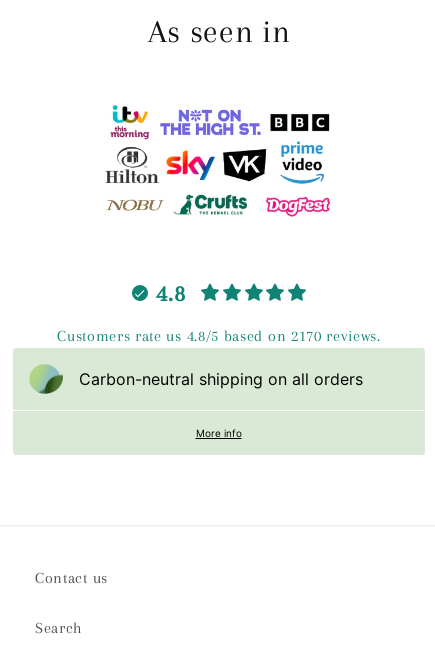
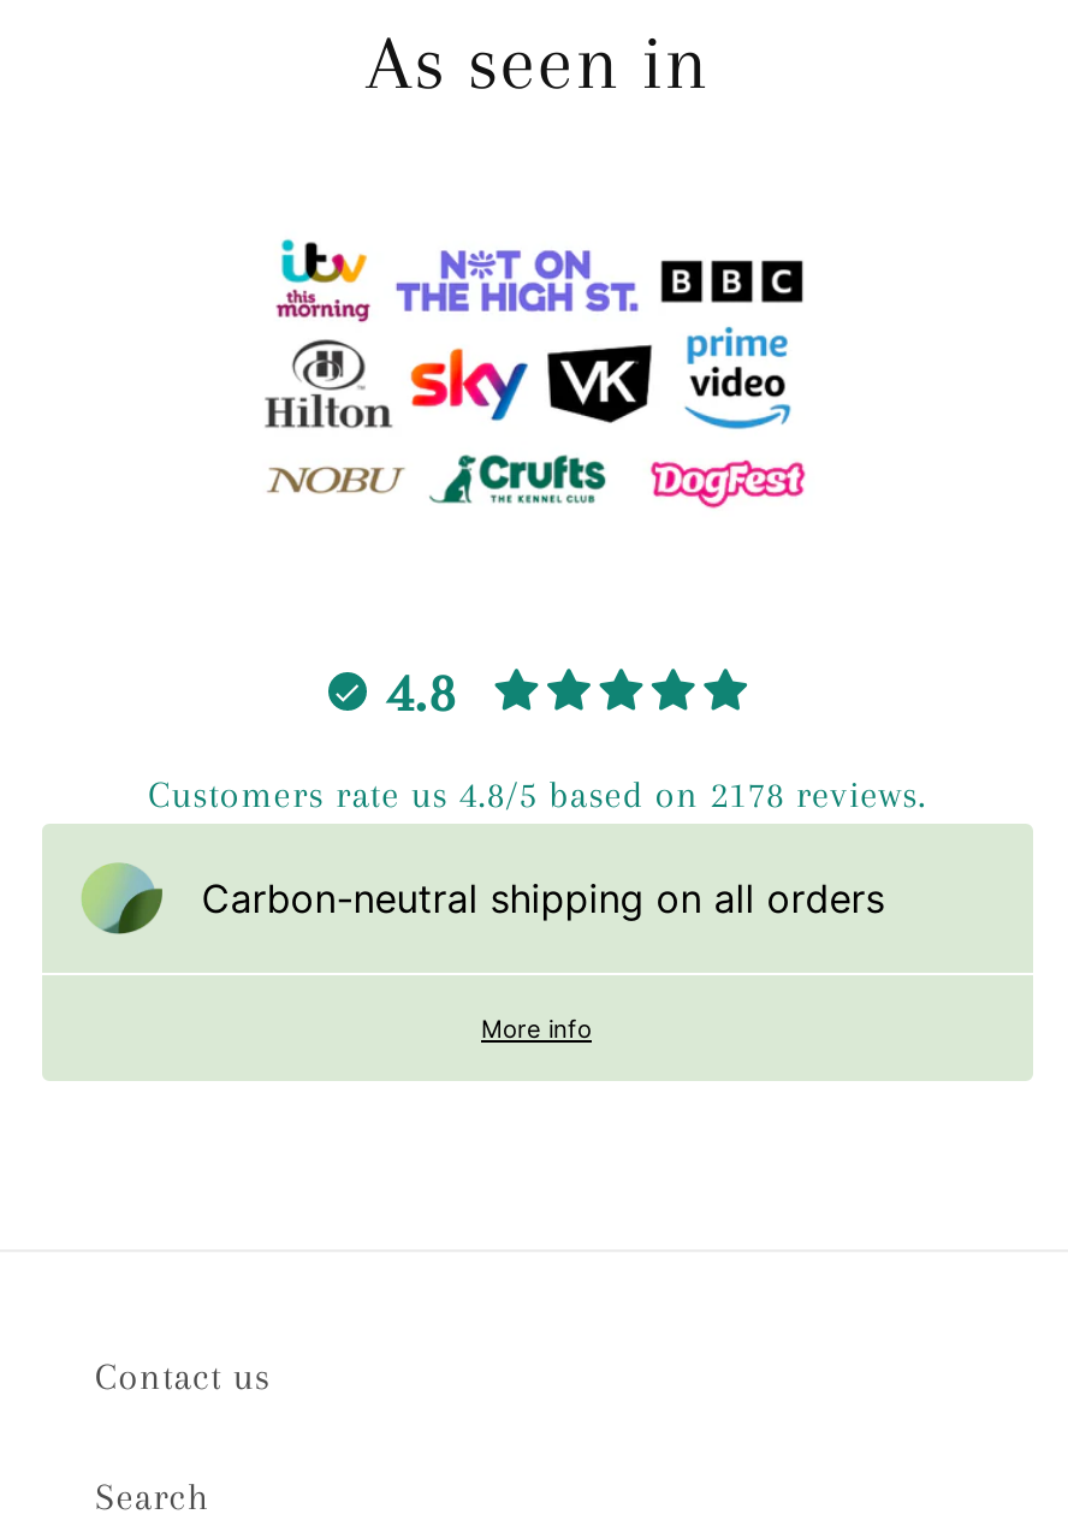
[57,327,381,345] Customers rate us 4.8/5 based on 2170 reviews. -> [148,773,927,817] Customers rate us 4.8/5 based on 2178 reviews.

